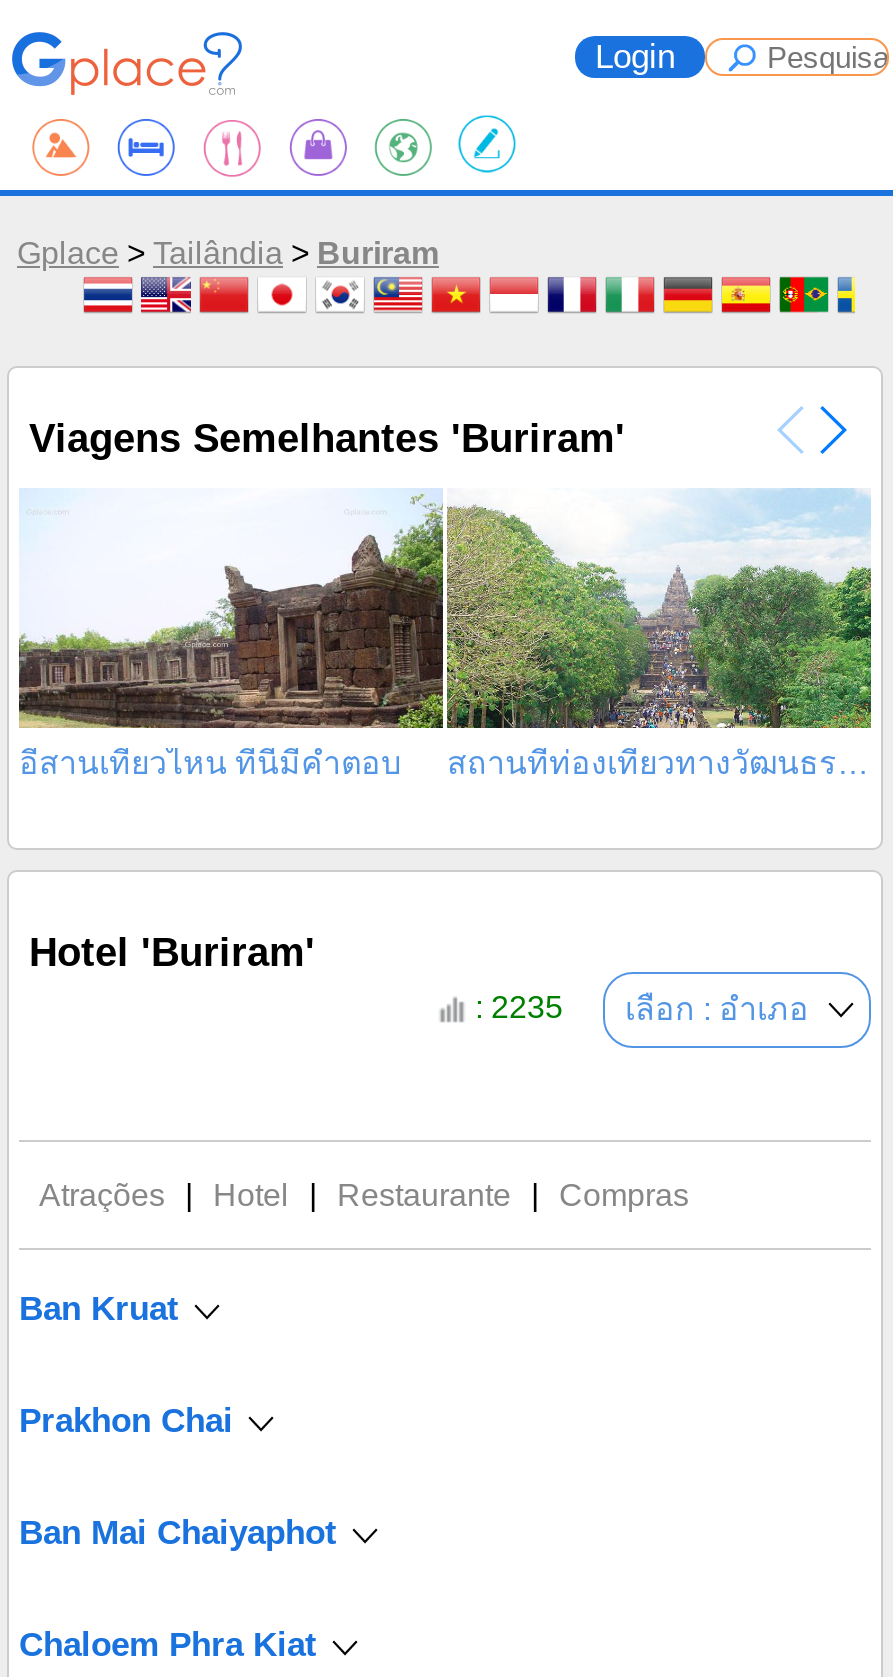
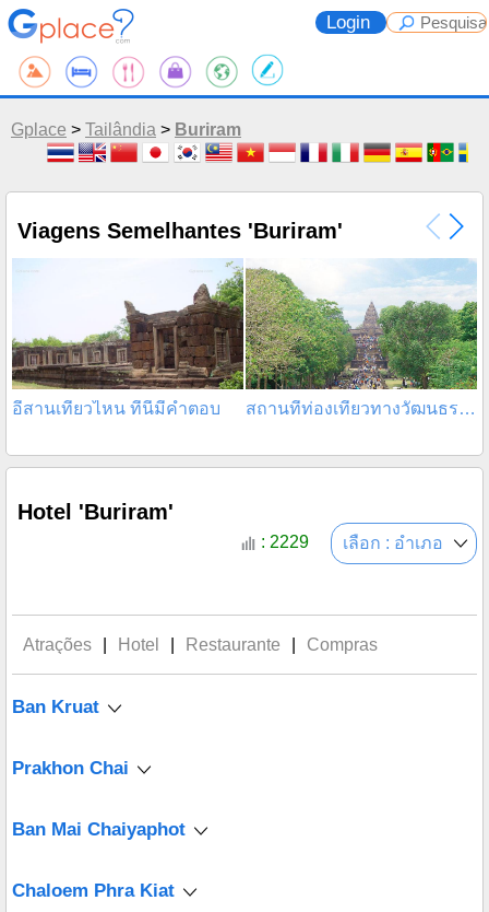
[467,990,809,1026] : 2235 เลือก : อำเภอ -> [257,533,443,552] : 2229 เลือก : อำเภอ

